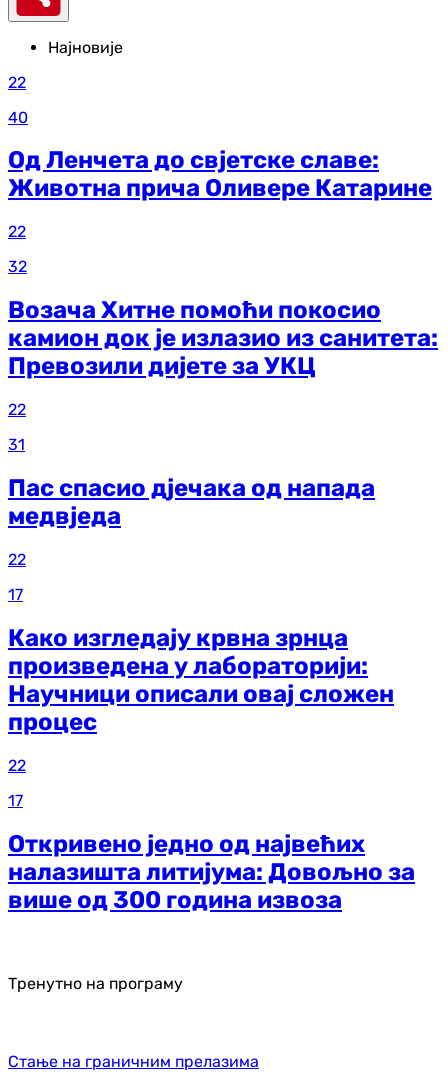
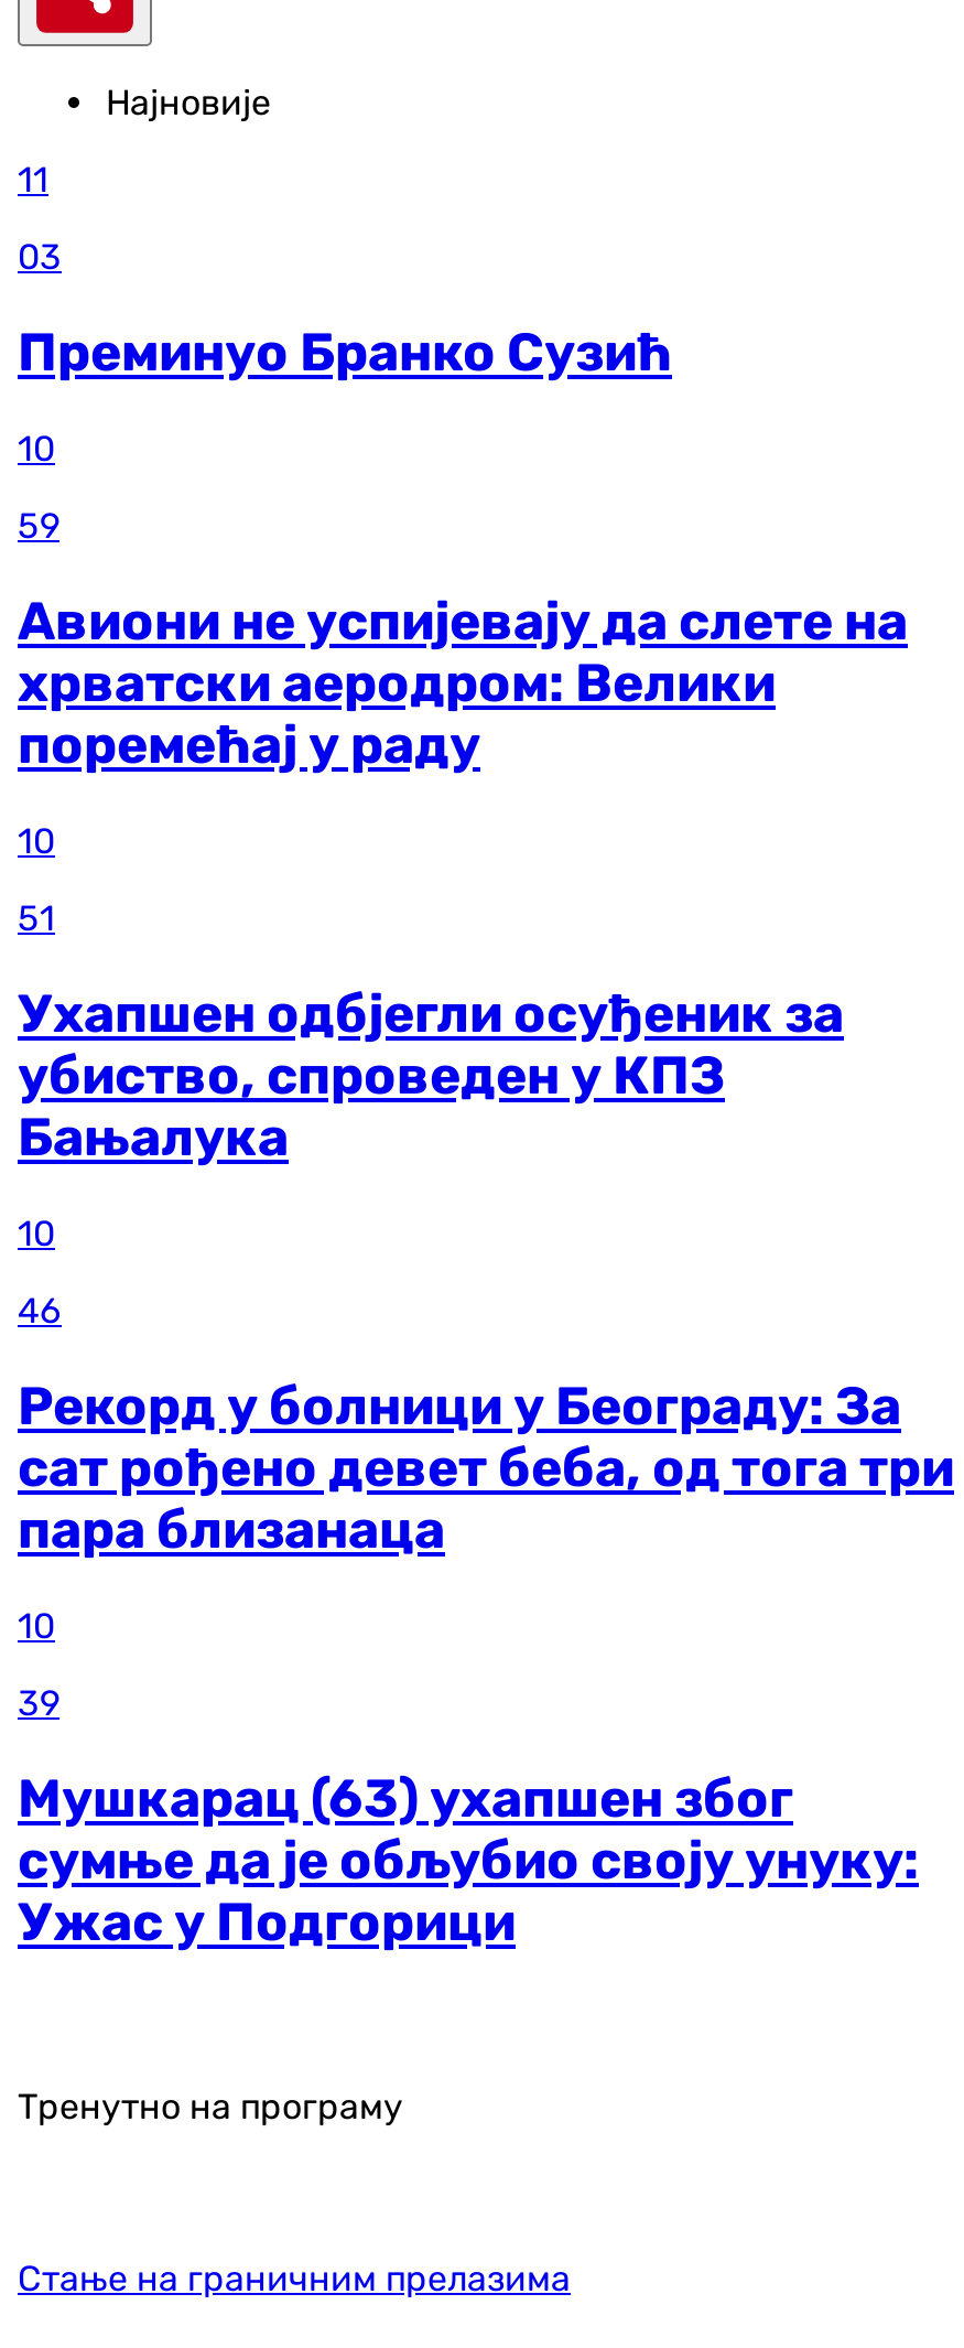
[8,72,26,91] 22 -> [18,160,48,202] 11
[8,107,28,126] 40 -> [18,237,62,279] 03
[8,146,432,202] Од Ленчета до свјетске славе: | Животна прича Оливере Катарине -> [18,323,672,384] Преминуо Бранко Сузић
[8,222,26,241] 22 -> [18,428,55,470] 10
[8,257,27,276] 32 -> [18,506,59,547] 59
[8,296,438,380] Возача Хитне помоћи покосио | камион док је излазио из санитета: | Превозили дијете за УКЦ -> [18,591,908,776] Авиони не успијевају да слете на | хрватски аеродром: Велики | поремећај у раду
[8,400,26,419] 22 -> [18,821,55,862] 10
[8,435,25,454] 31 -> [18,898,55,940] 51
[8,474,375,530] Пас спасио дјечака од напада | медвједа -> [18,984,844,1169] Ухапшен одбјегли осуђеник за | убиство, спроведен у КПЗ | Бањалука
[8,550,26,569] 22 -> [18,1213,55,1254] 10
[8,585,23,604] 17 -> [18,1290,62,1332] 46
[8,624,394,736] Како изгледају крвна зрнца | произведена у лабораторији: | Научници описали овај сложен | процес -> [18,1376,954,1561] Рекорд у болници у Београду: За | сат рођено девет беба, од тога три | пара близанаца
[8,756,26,775] 22 -> [18,1605,55,1646] 10
[8,791,23,810] 17 -> [18,1682,59,1724] 39
[8,830,415,914] Откривено једно од највећих | налазишта литијума: Довољно за | више од 300 година извоза -> [18,1768,919,1953] Мушкарац (63) ухапшен због | сумње да је обљубио своју унуку: | Ужас у Подгорици

